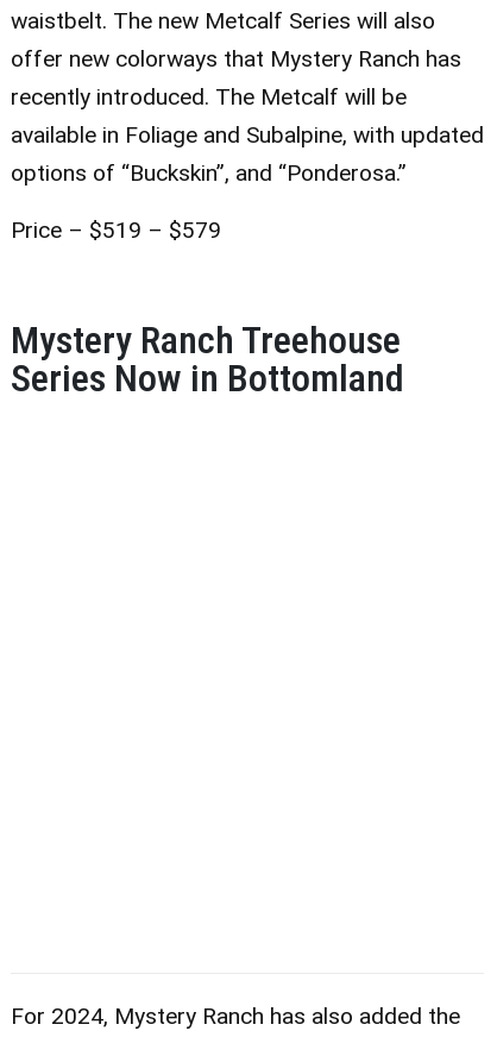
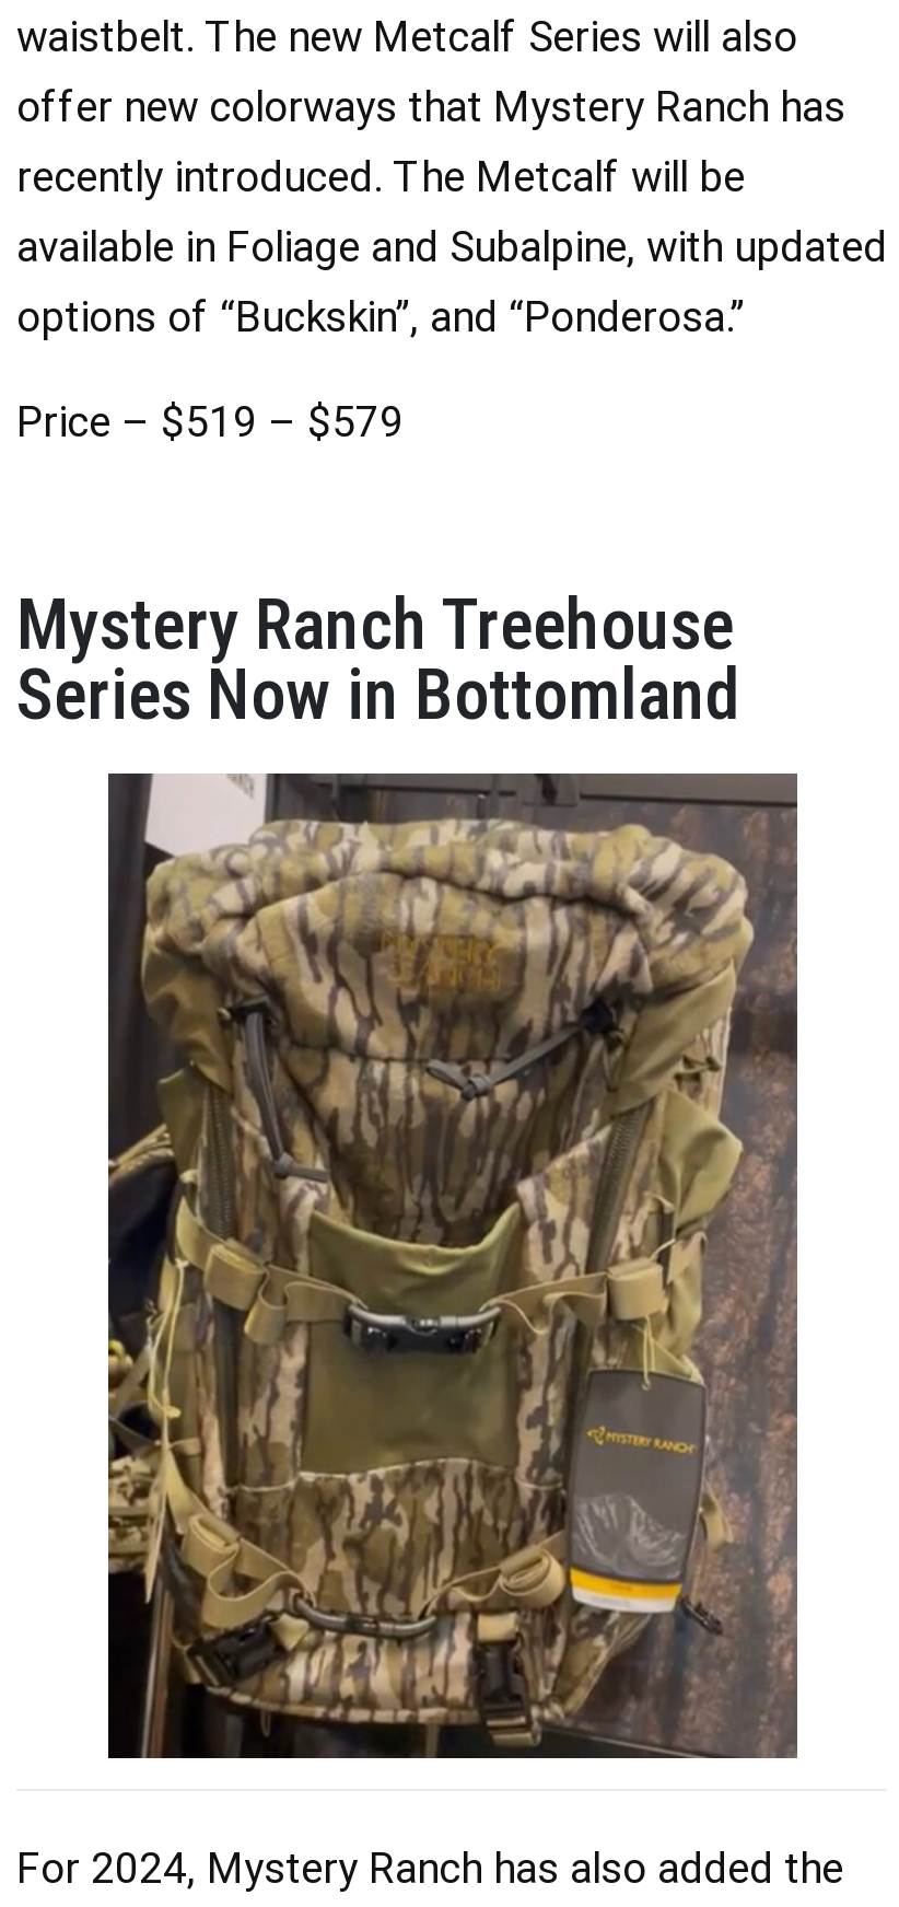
none -> [106,771,799,1760] [image]

